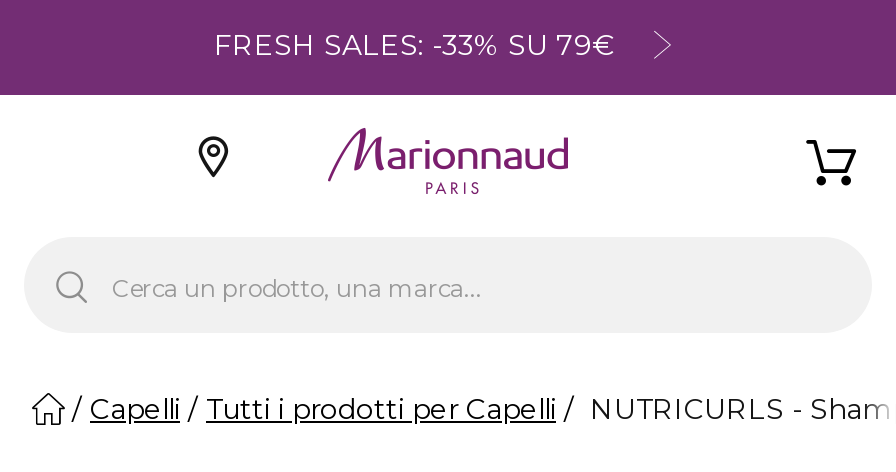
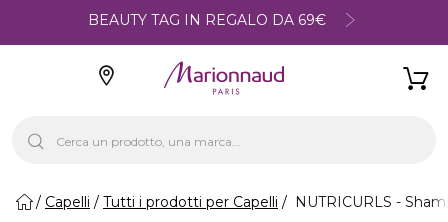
[214,26,614,62] FRESH SALES: -33% SU 79€ -> [88,10,326,28] BEAUTY TAG IN REGALO DA 69€

